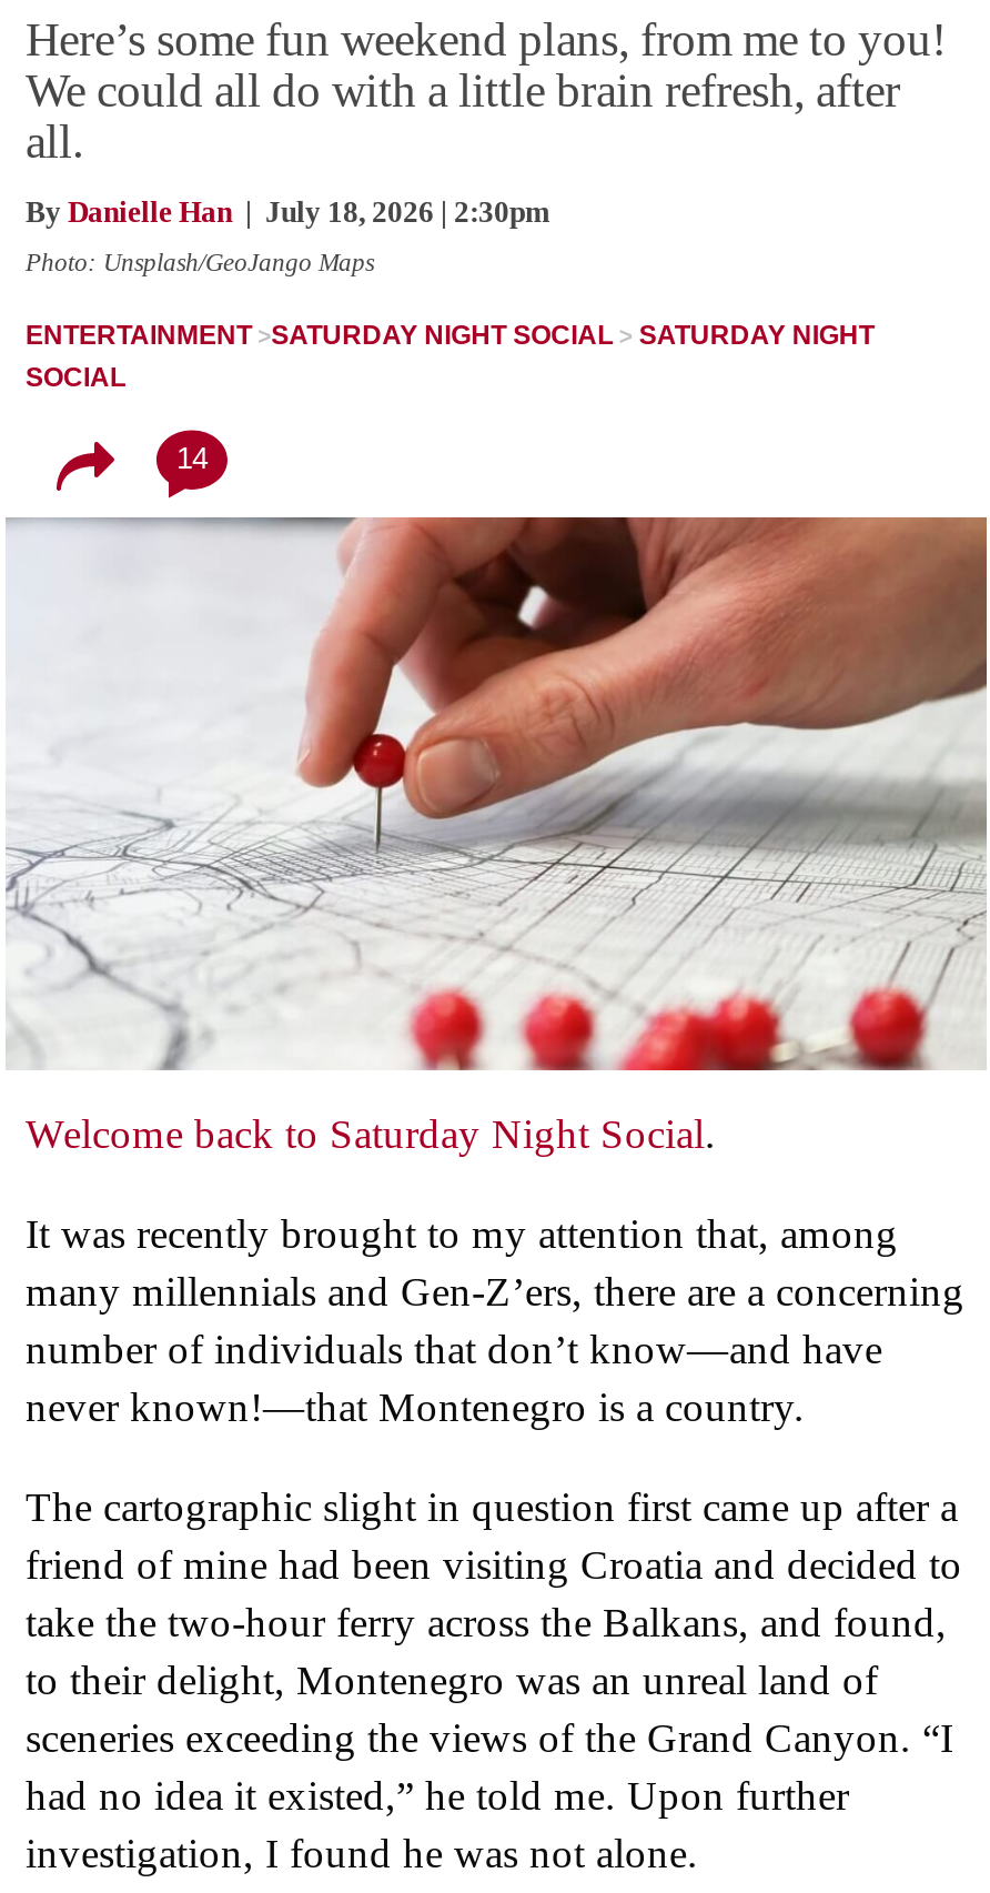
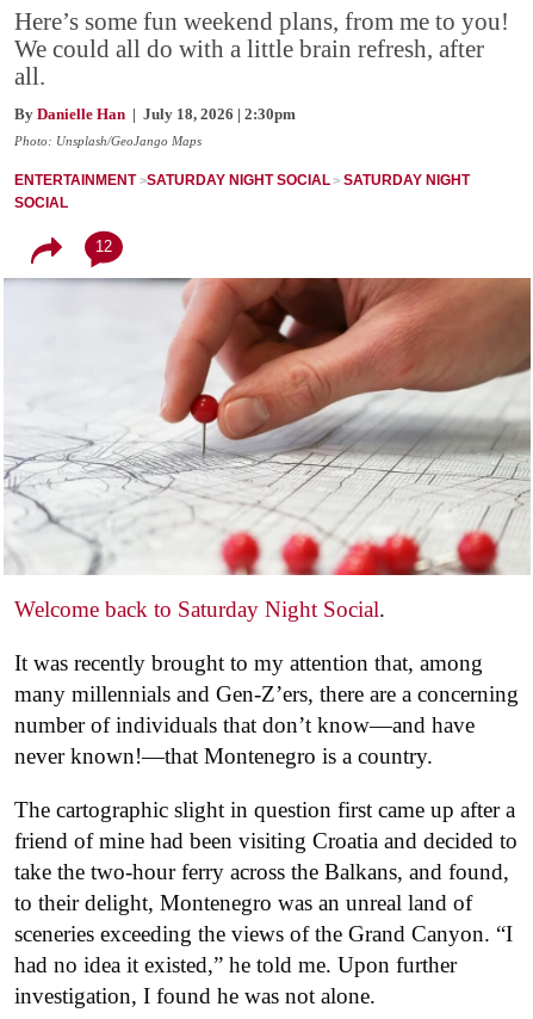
[176,441,208,475] 14 -> [95,237,112,255] 12

